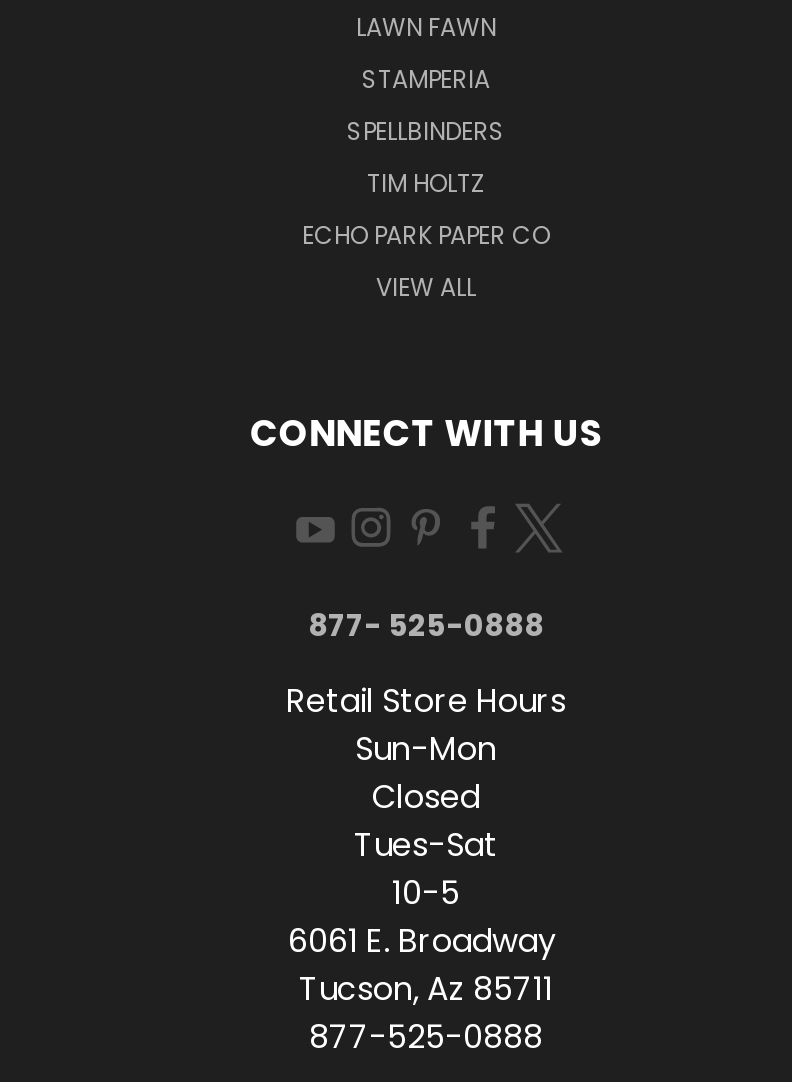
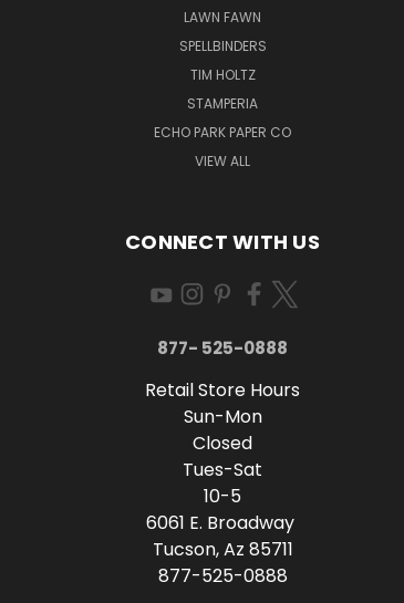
moved [362,61,490,95] -> [187,94,258,112]: STAMPERIA
moved [347,113,505,199] -> [179,36,266,84]: SPELLBINDERS | TIM HOLTZ

